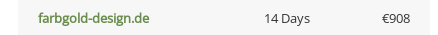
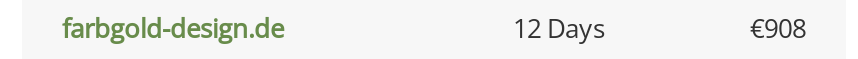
[263,9,309,27] 14 Days -> [513,10,605,46] 12 Days

